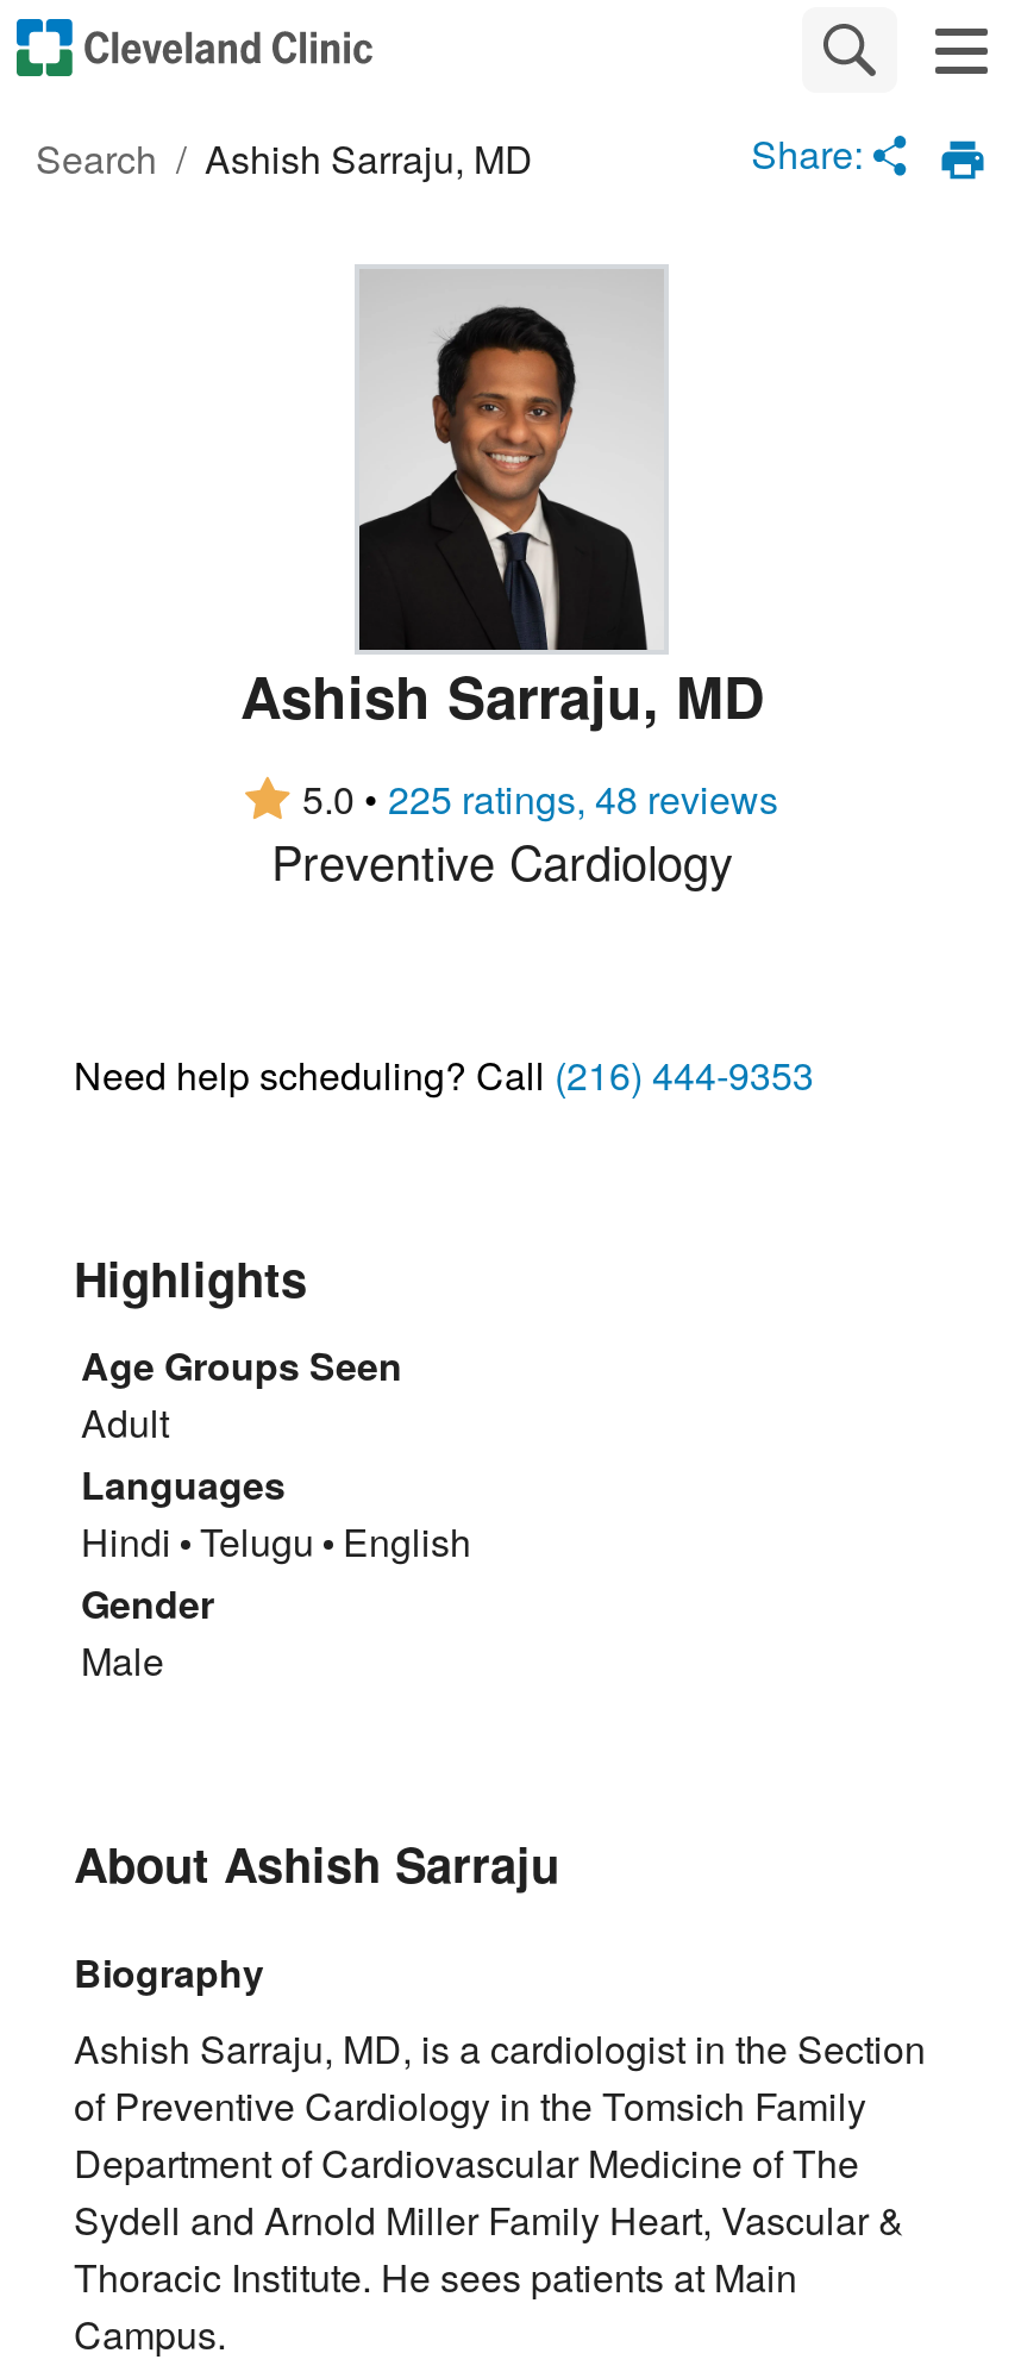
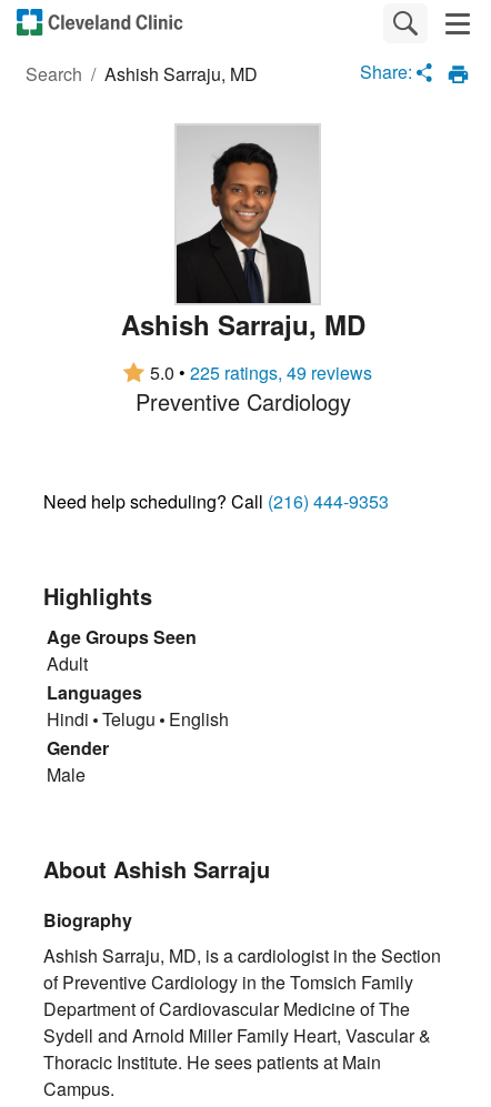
[302,771,778,826] 5.0 • 225 ratings, 48 reviews -> [150,360,372,385] 5.0 • 225 ratings, 49 reviews

